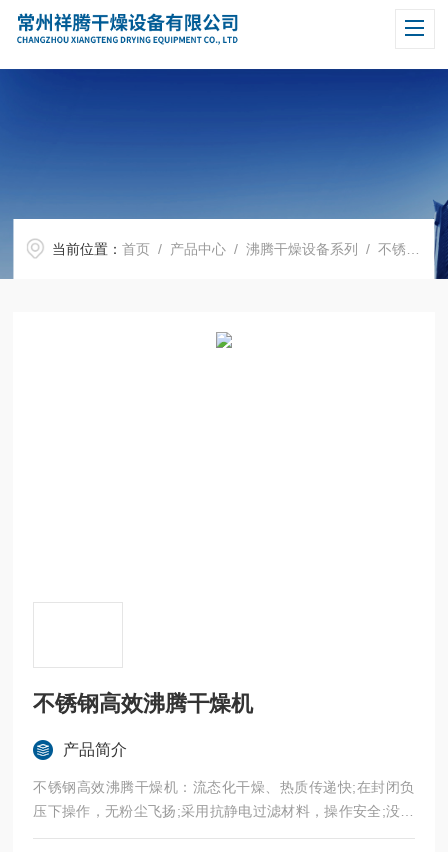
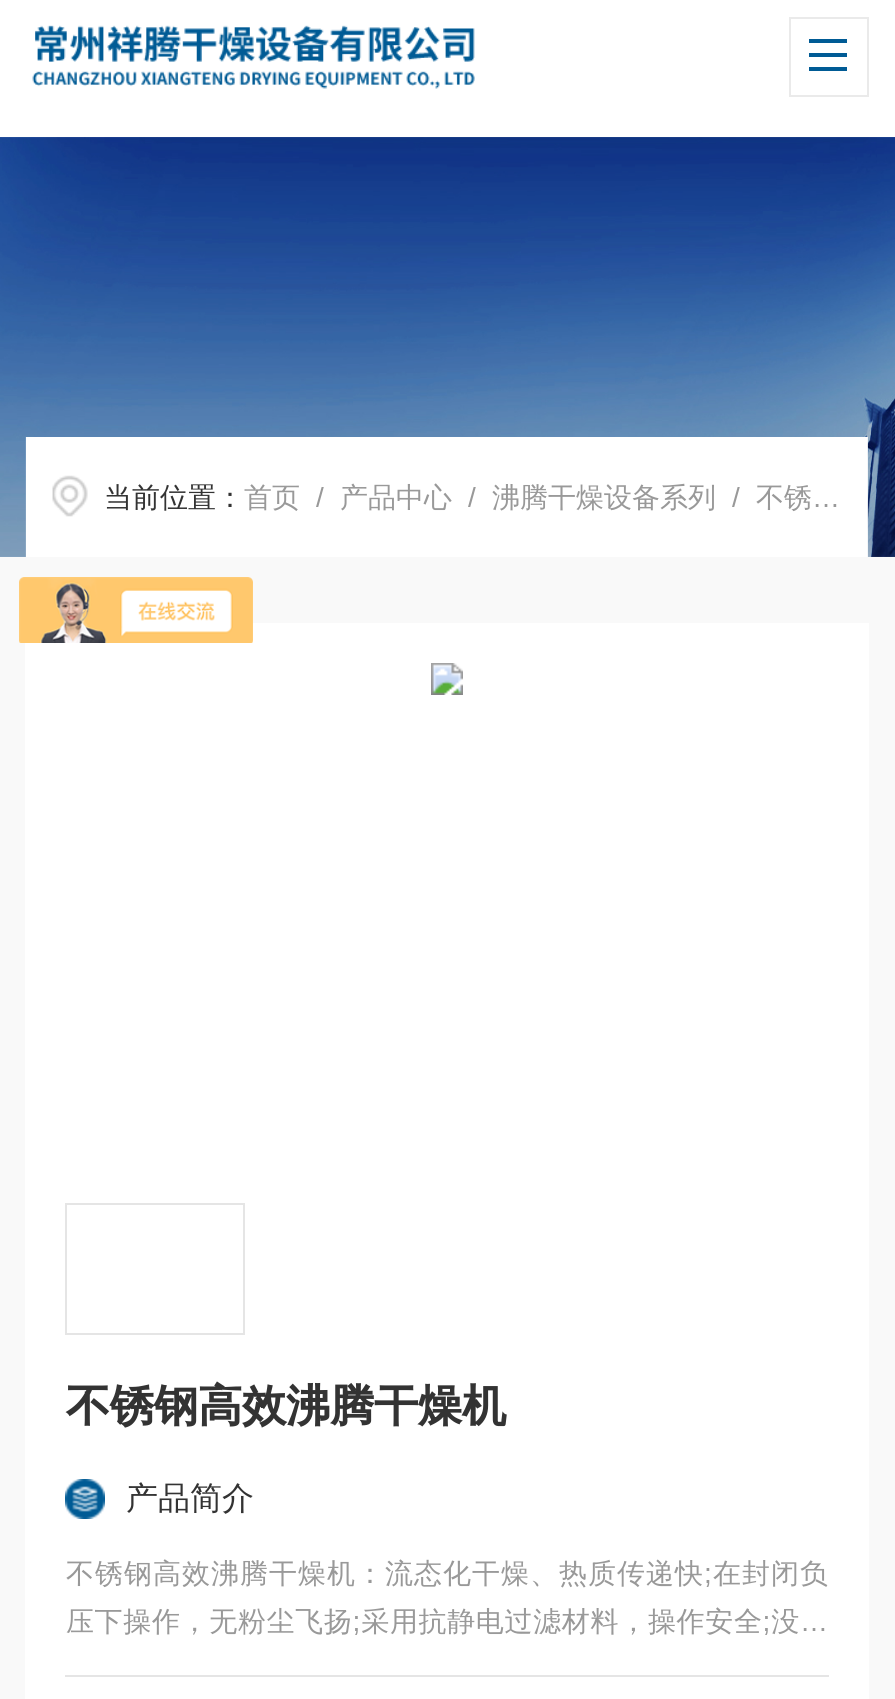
none -> [17,575,255,645] [image]

